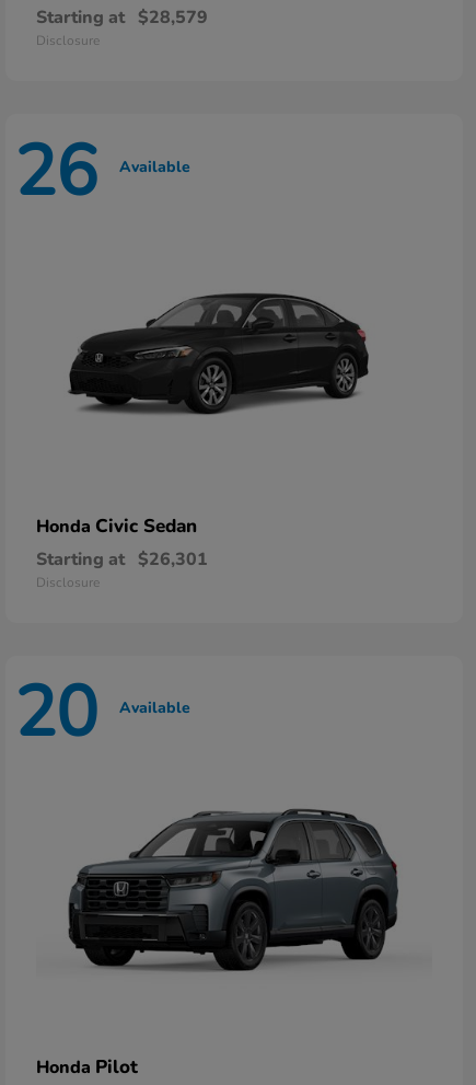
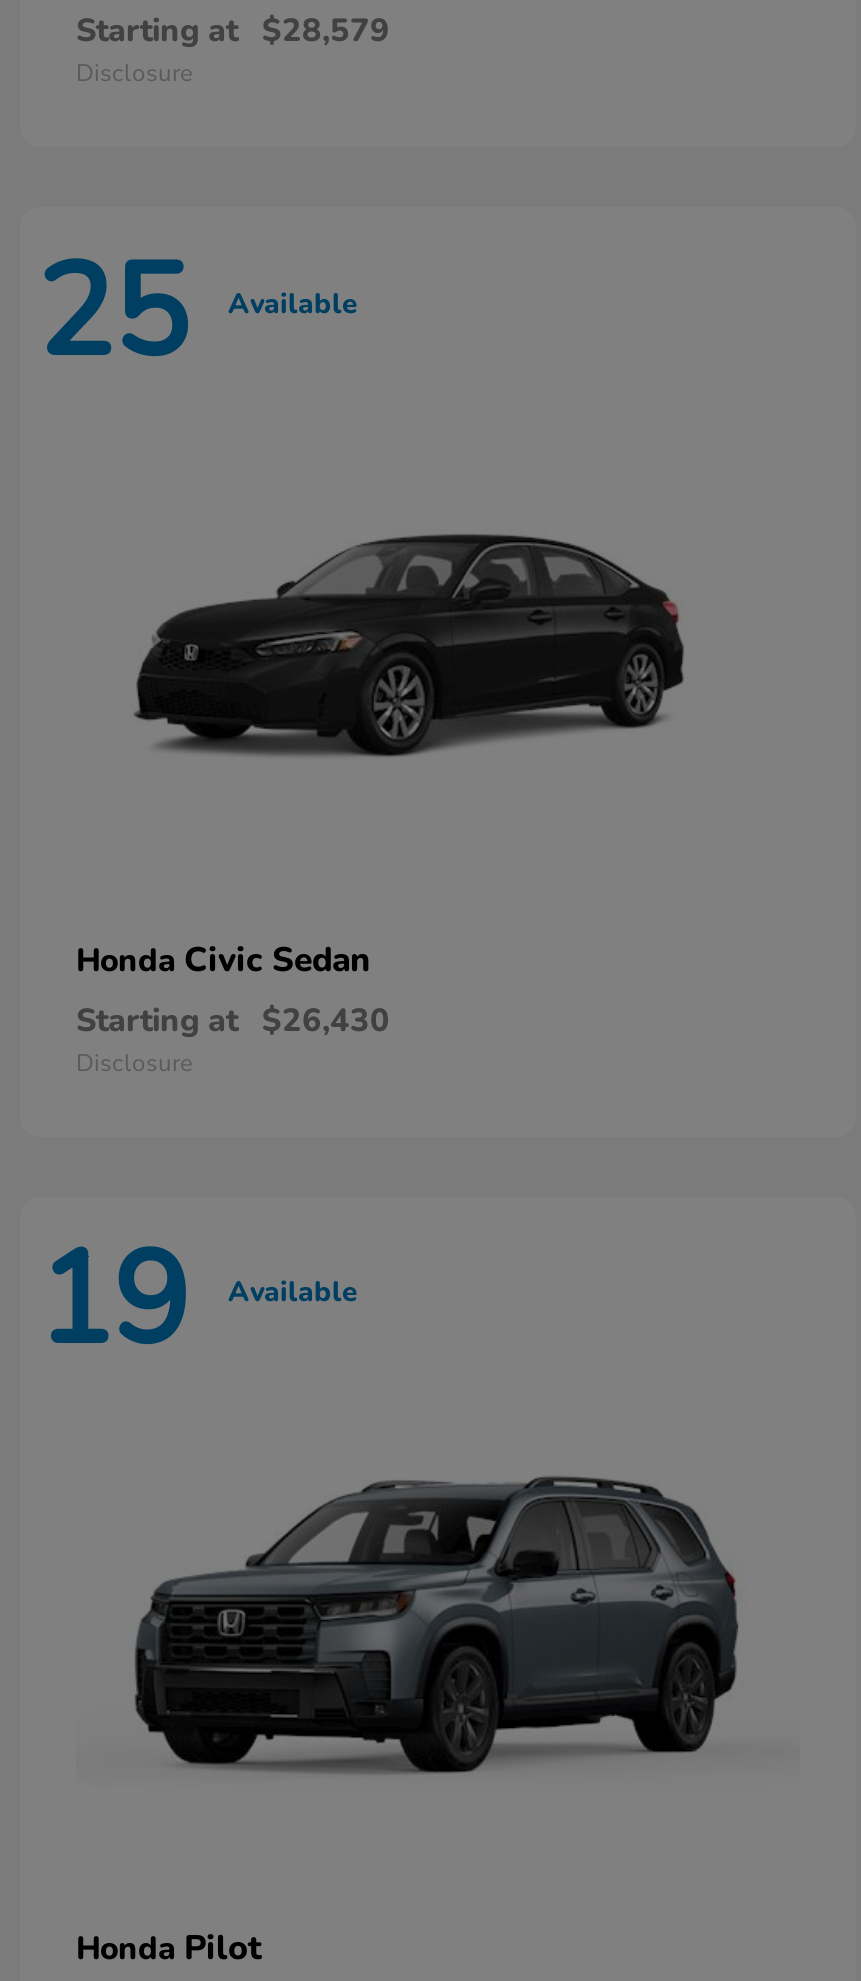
[14,123,190,220] 26 Available -> [36,225,358,401] 25 Available
[36,547,208,571] Starting at $26,301 -> [76,998,390,1042] Starting at $26,430
[14,665,190,761] 20 Available -> [36,1213,358,1389] 19 Available

